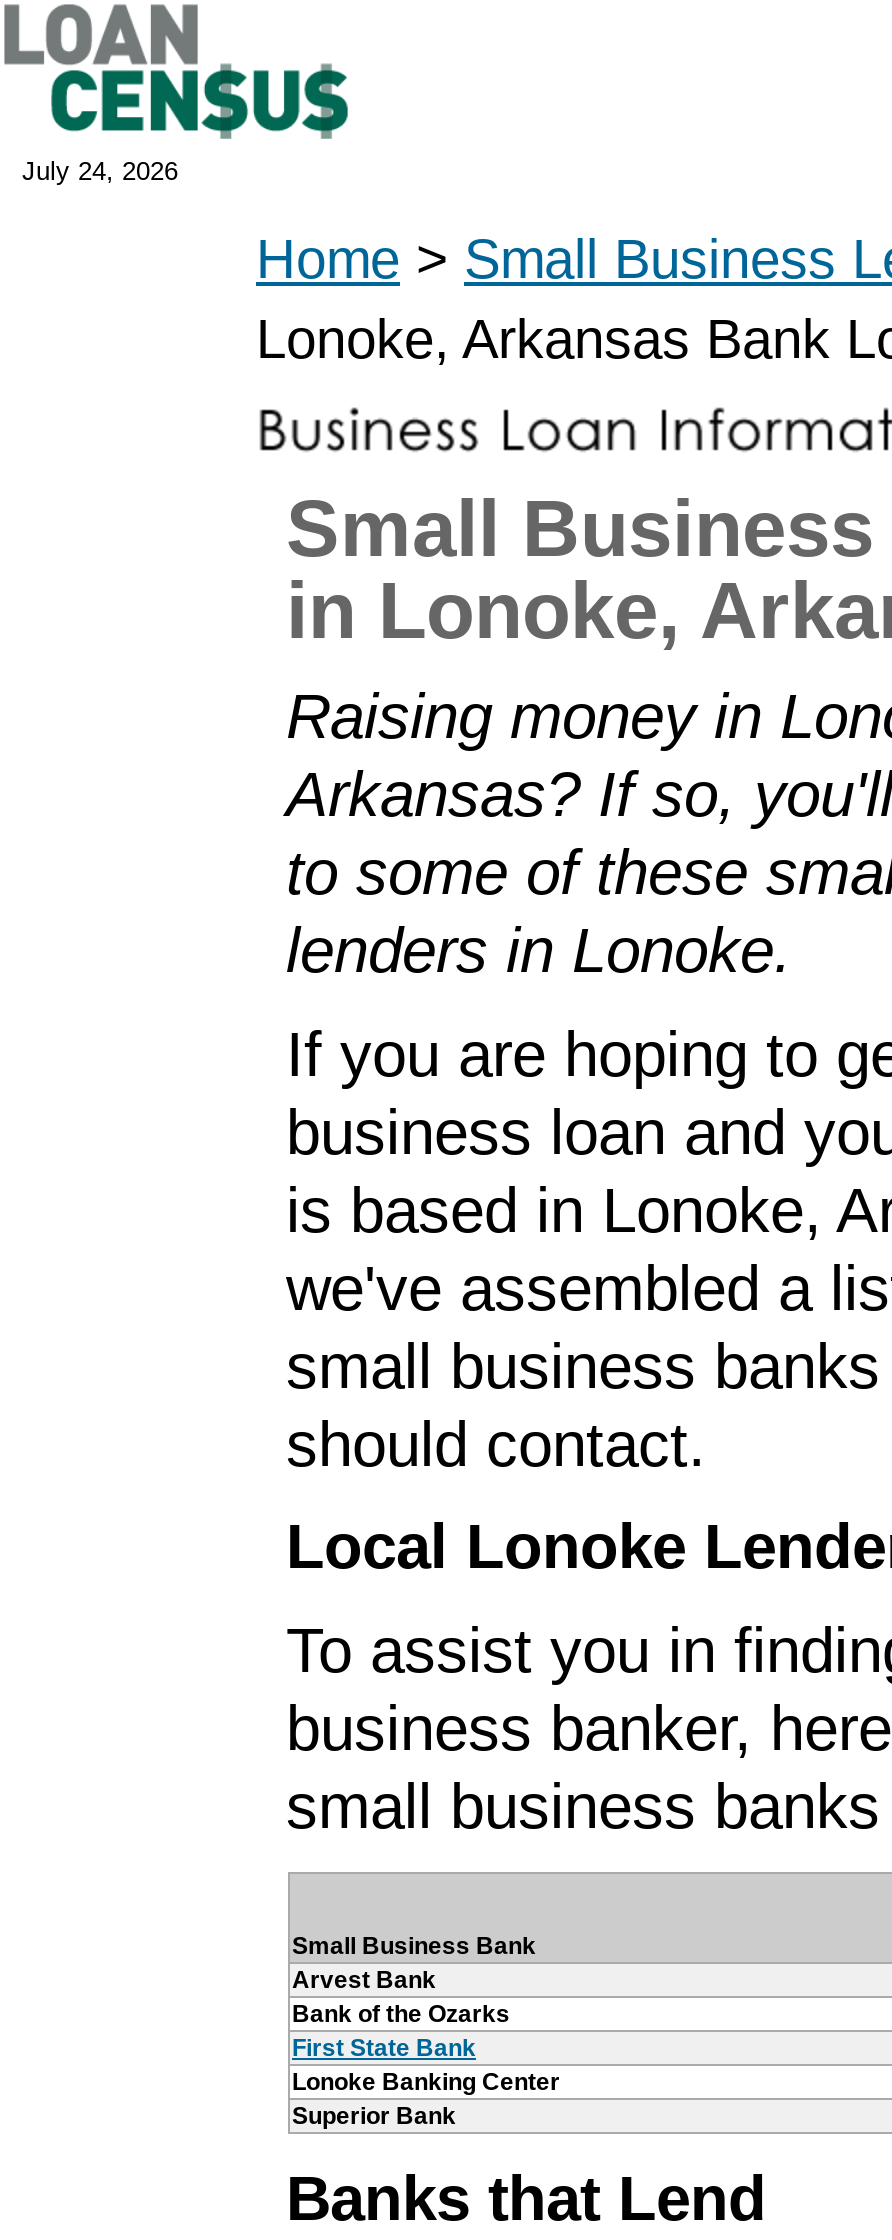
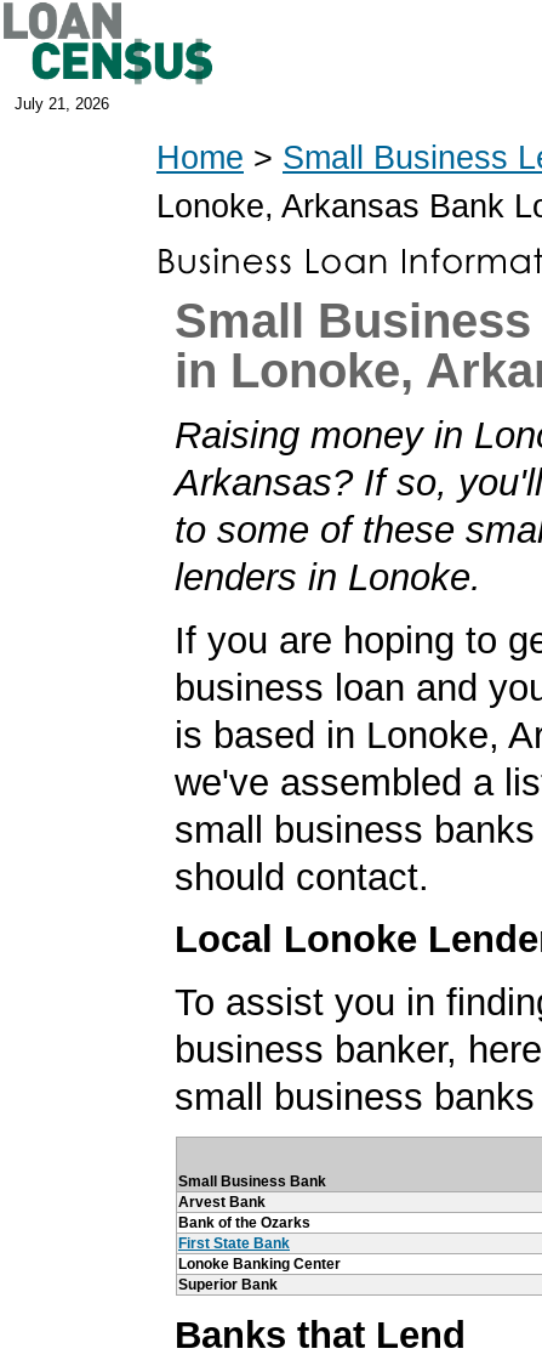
[22,156,178,186] July 24, 2026 -> [15,95,109,113] July 21, 2026

